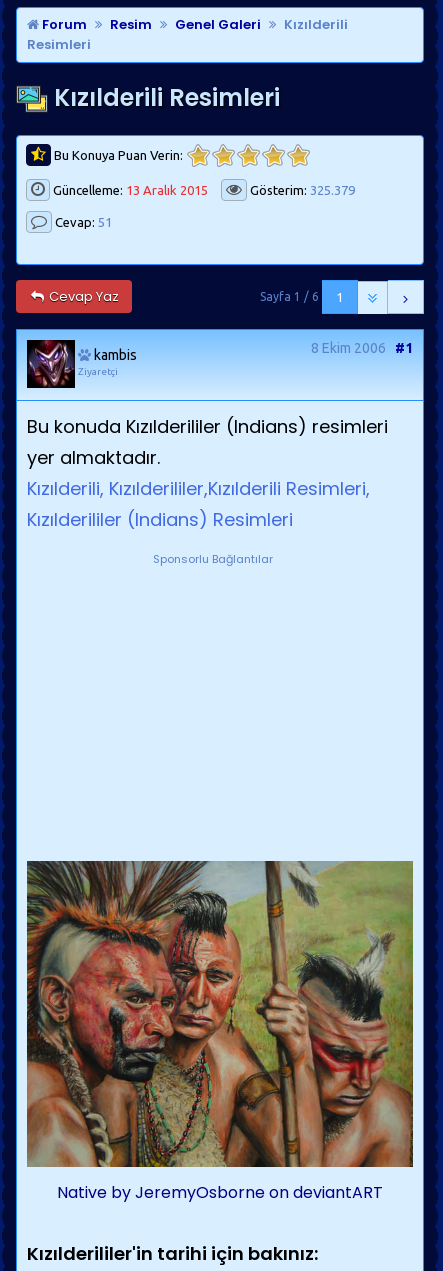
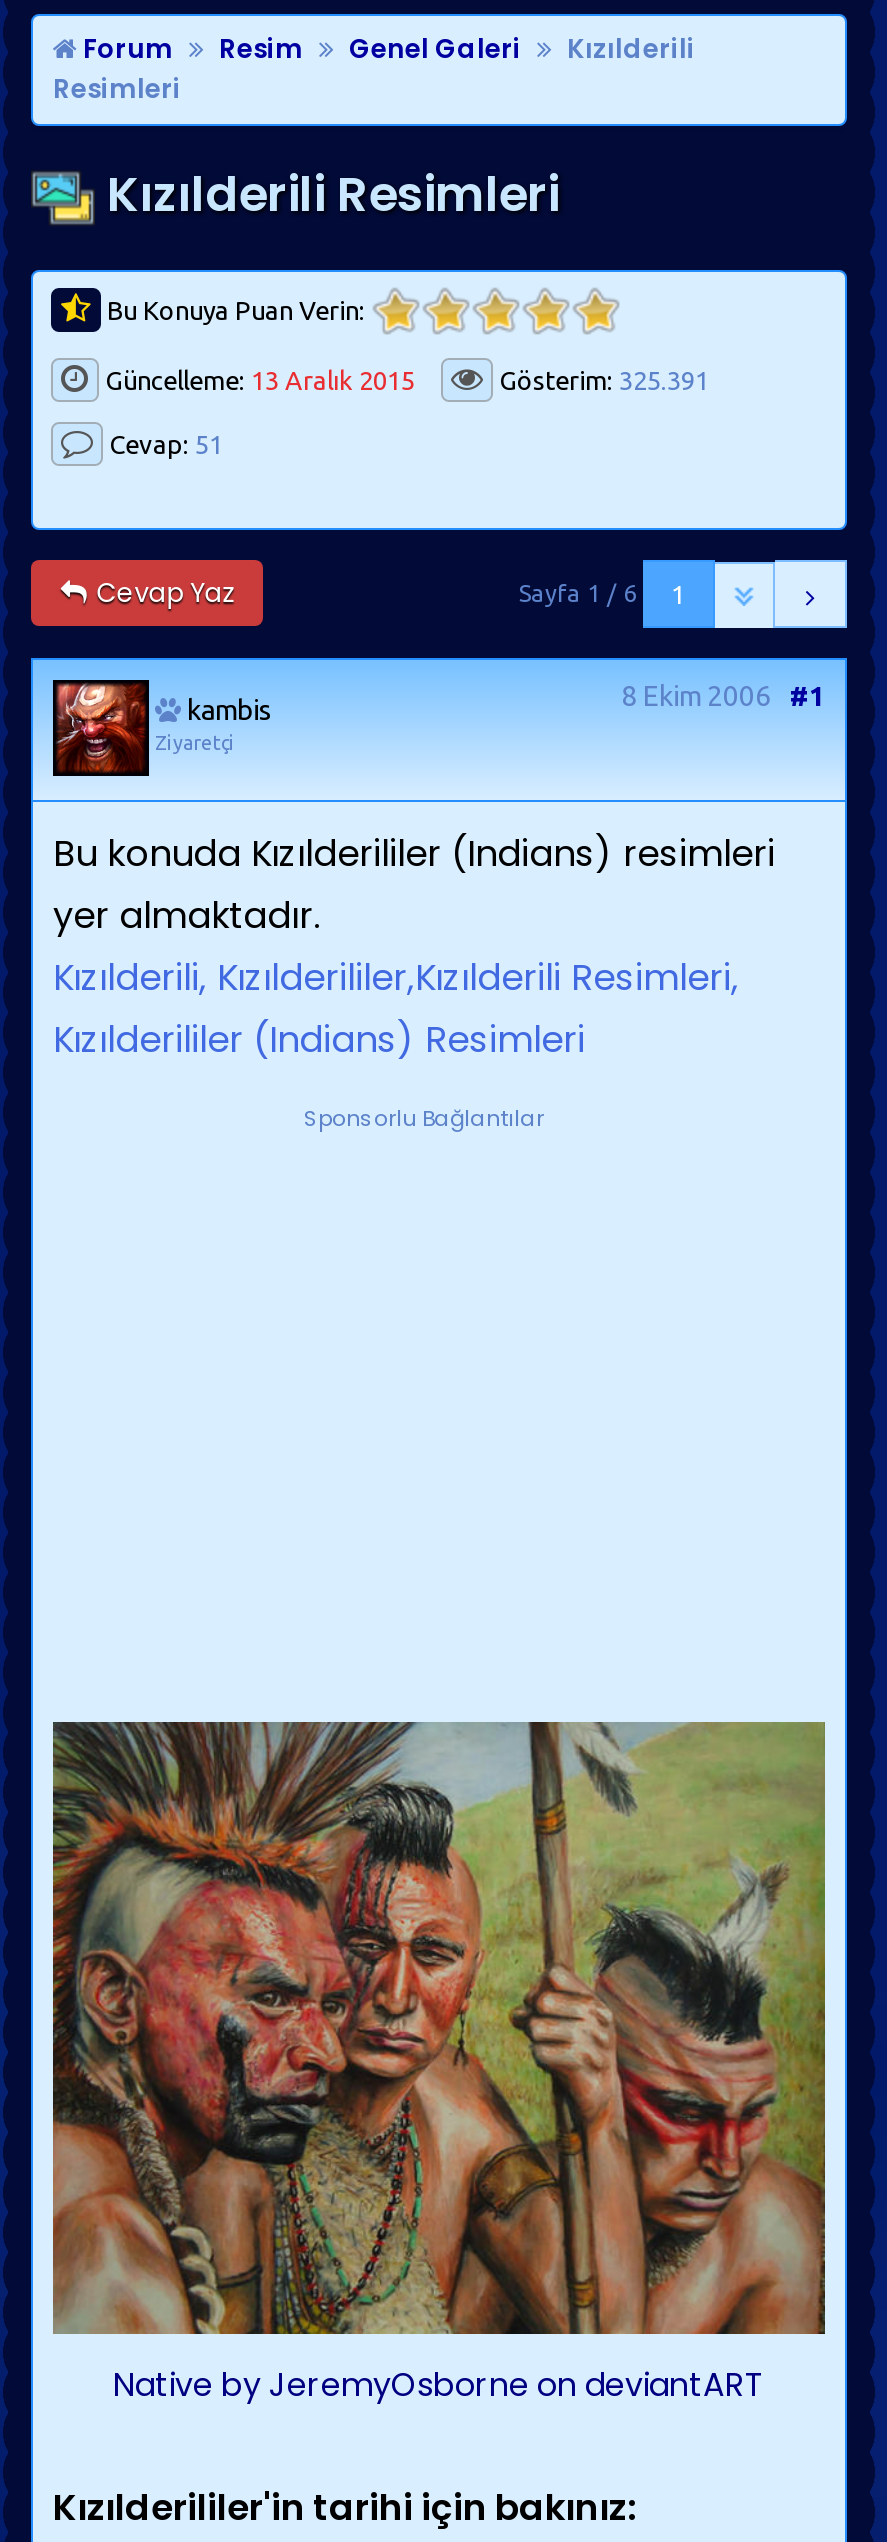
[247,183,355,197] Gösterim: 325.379 -> [493,366,709,394] Gösterim: 325.391
[28,340,75,386] [image] -> [55,680,147,772] [image]

